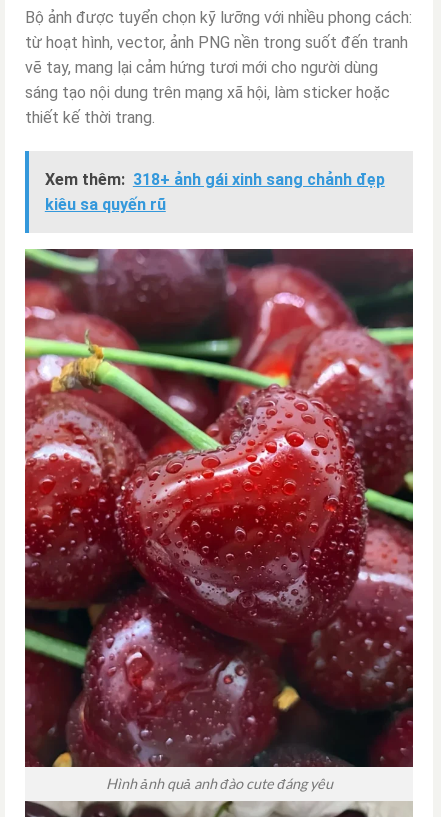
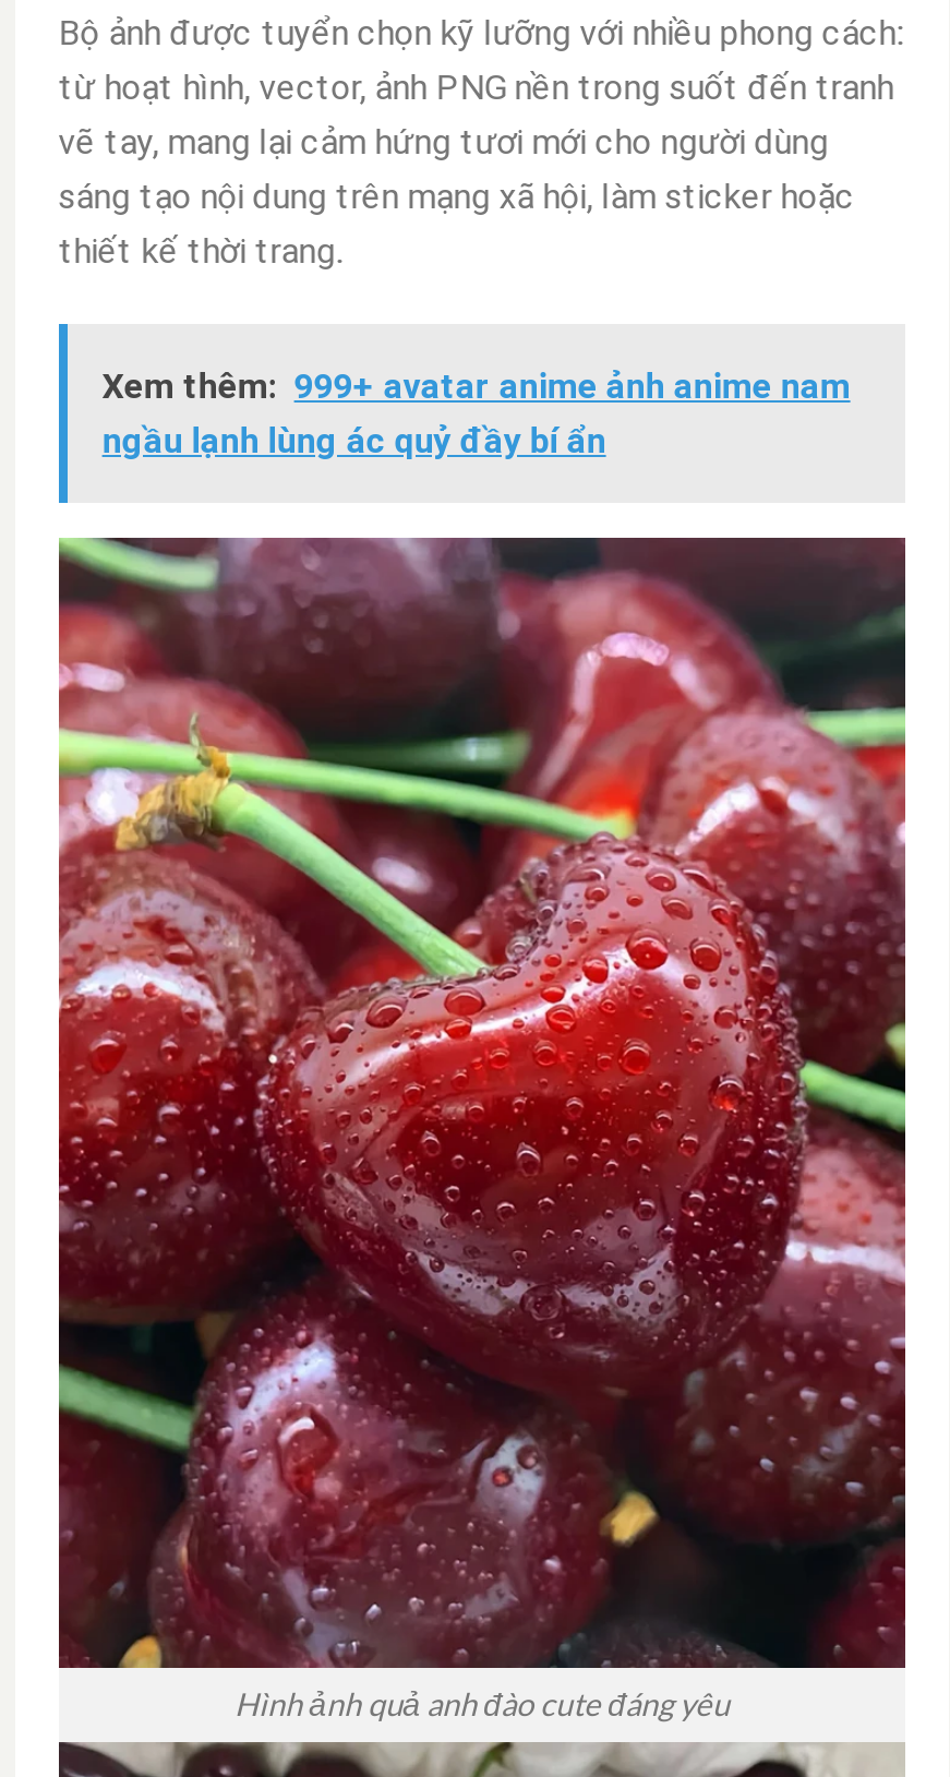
[45,170,385,214] Xem thêm: 318+ ảnh gái xinh sang chảnh đẹp | kiêu sa quyến rũ -> [102,365,850,461] Xem thêm: 999+ avatar anime ảnh anime nam | ngầu lạnh lùng ác quỷ đầy bí ẩn

